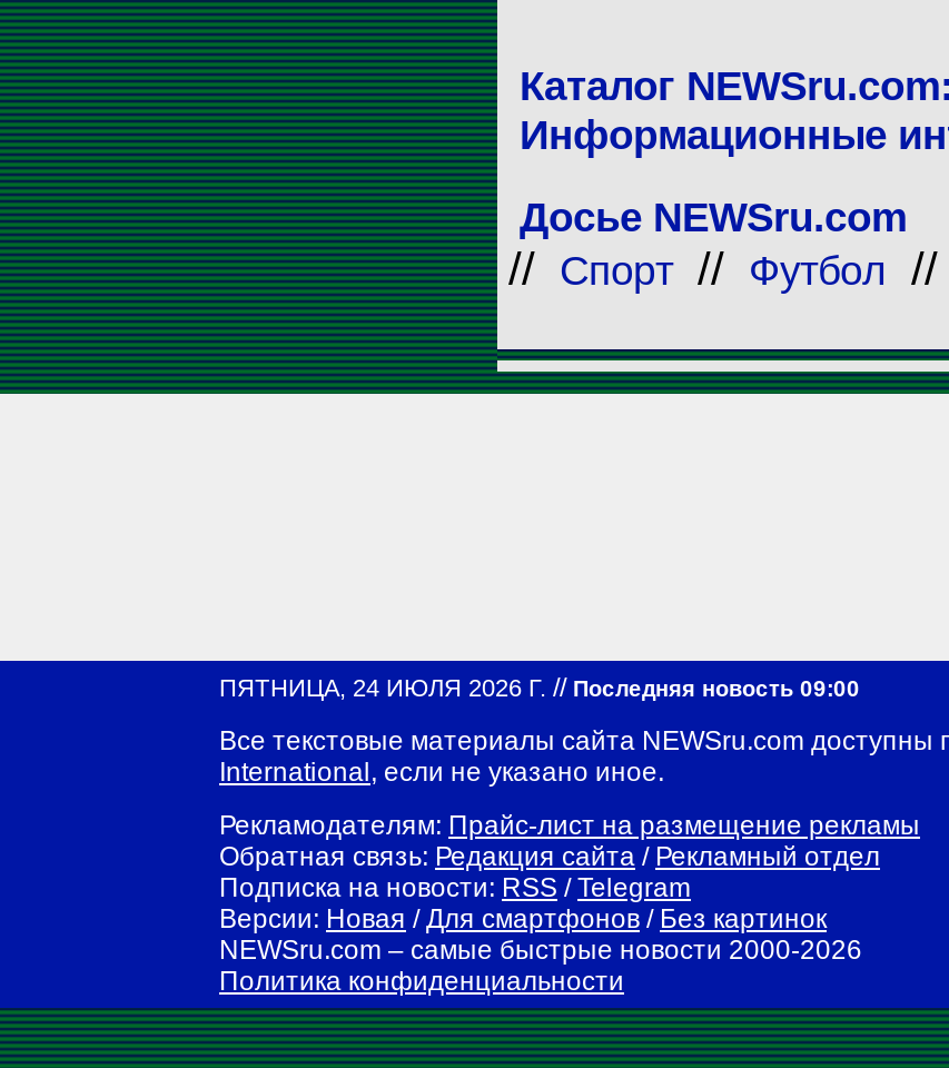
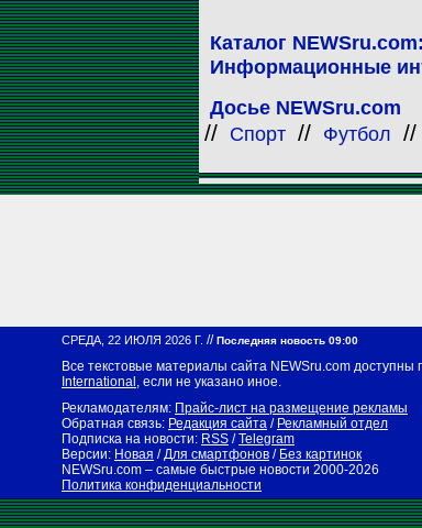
[219,672,860,703] ПЯТНИЦА, 24 ИЮЛЯ 2026 Г. // Последняя новость 09:00 -> [62,332,358,348] СРЕДА, 22 ИЮЛЯ 2026 Г. // Последняя новость 09:00

